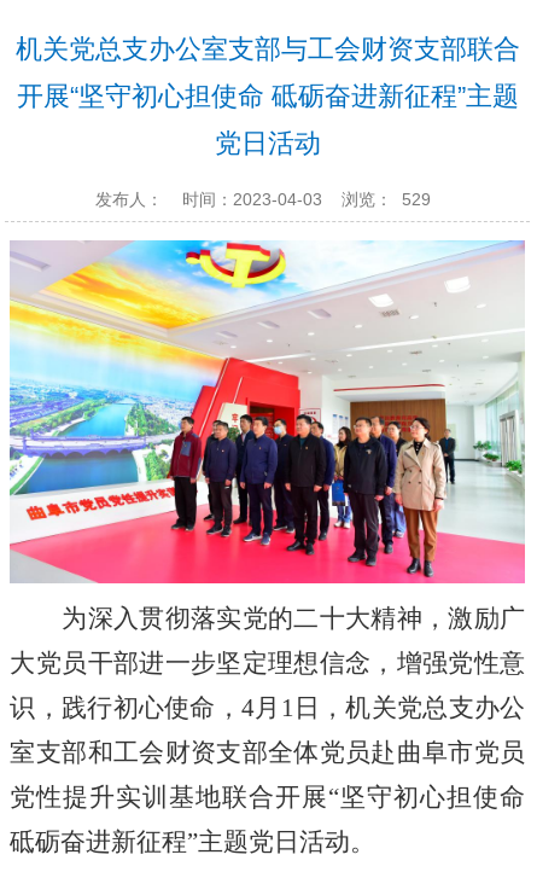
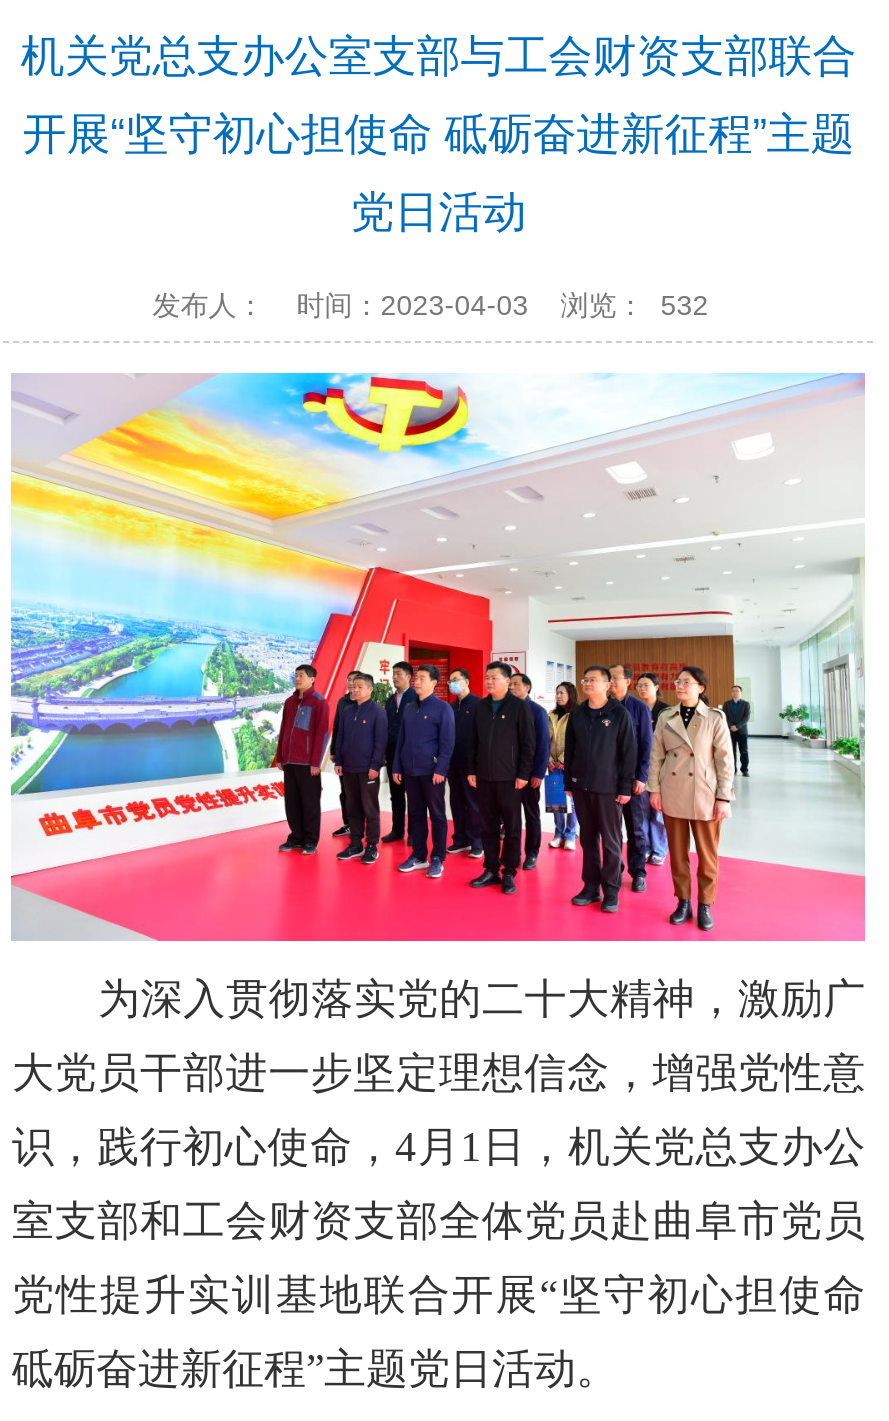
[95,190,431,209] 发布人： 时间：2023-04-03 浏览： 529 -> [153,289,709,321] 发布人： 时间：2023-04-03 浏览： 532

